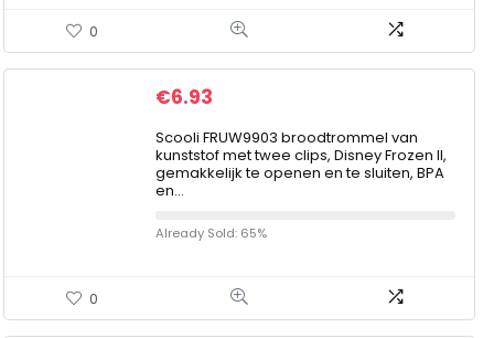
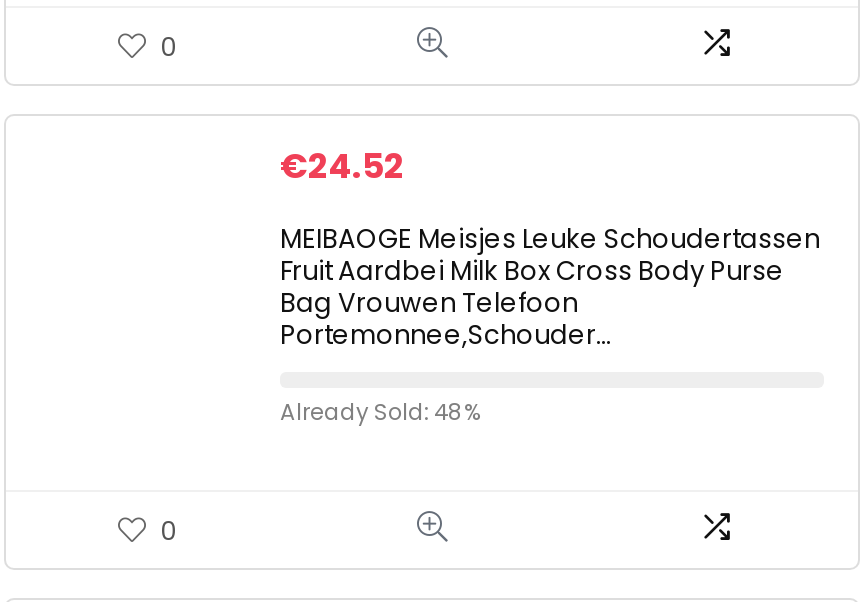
[155,84,213,110] €6.93 -> [280,142,404,190] €24.52
[155,127,447,201] Scooli FRUW9903 broodtrommel van | kunststof met twee clips, Disney Frozen II, | gemakkelijk te openen en te sluiten, BPA | en… -> [280,220,820,354] MEIBAOGE Meisjes Leuke Schoudertassen | Fruit Aardbei Milk Box Cross Body Purse | Bag Vrouwen Telefoon | Portemonnee,Schouder…
[155,224,267,242] Already Sold: 65% -> [280,396,482,428] Already Sold: 48%

